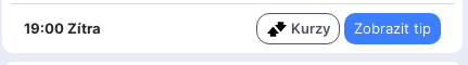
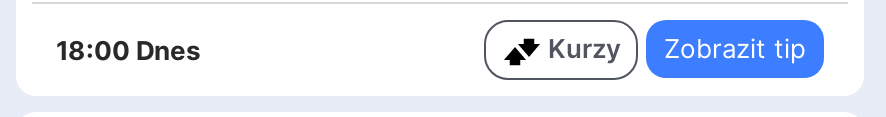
[24,20,101,37] 19:00 Zítra -> [56,34,200,66] 18:00 Dnes

